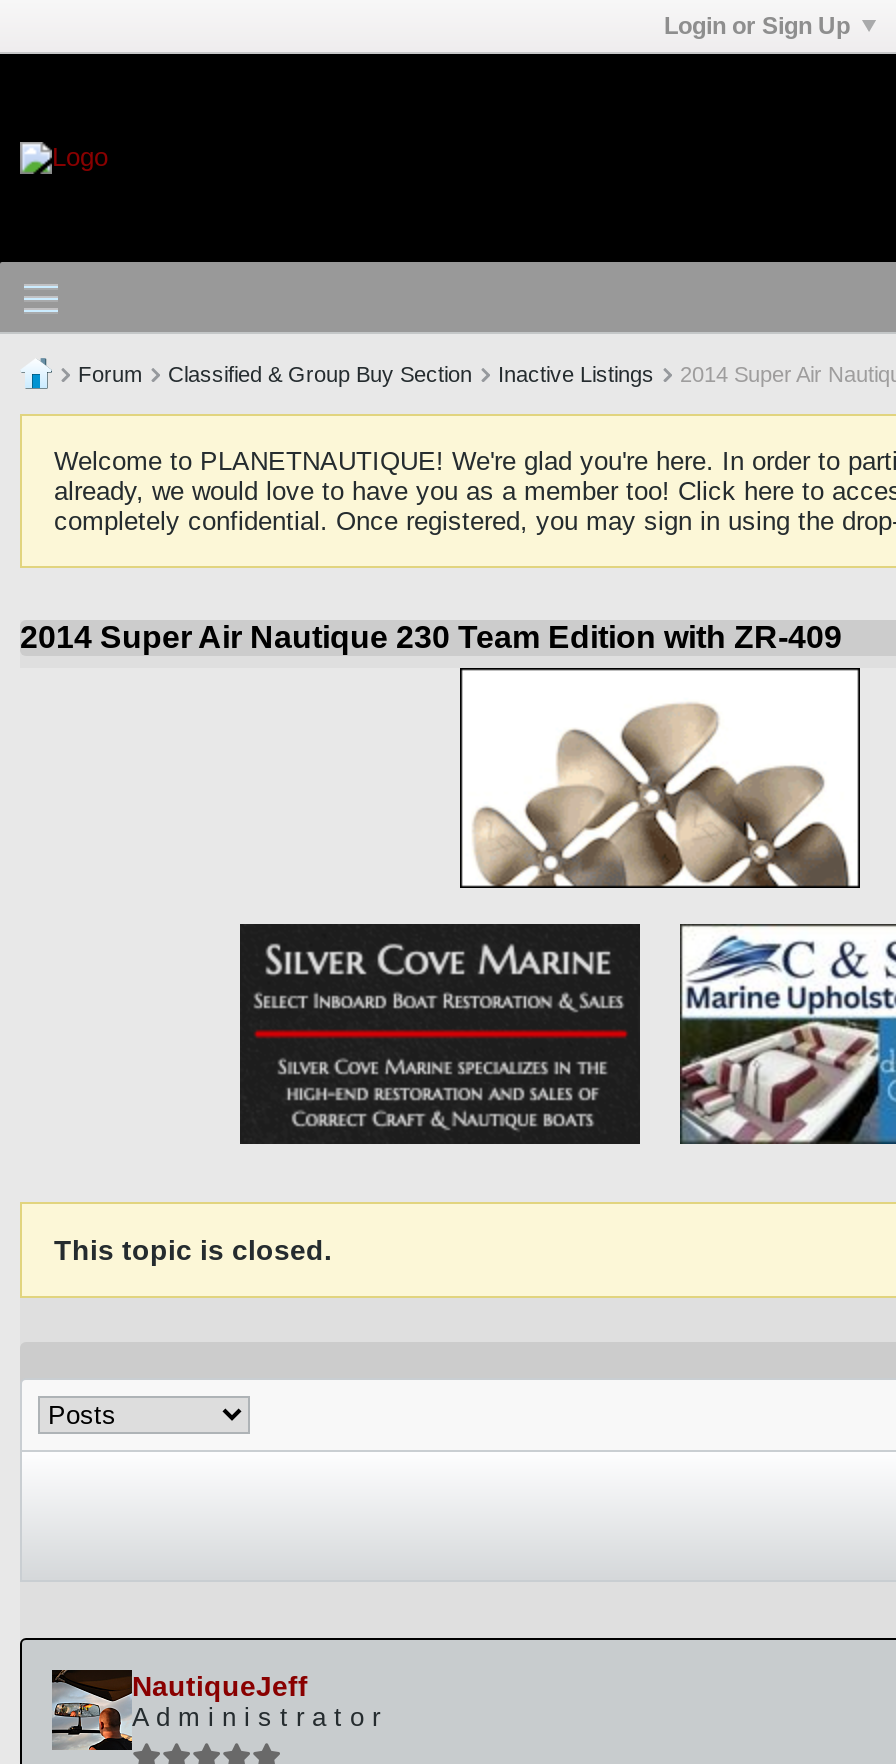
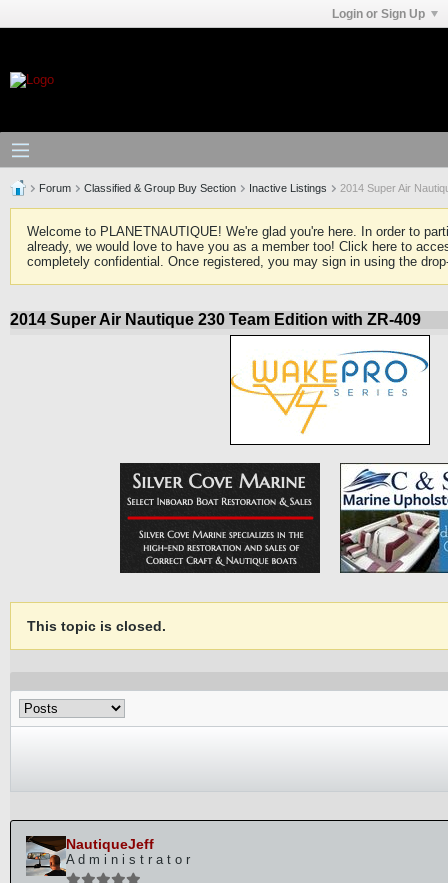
[462,700,858,888] [image] -> [230,350,429,445] [image]

